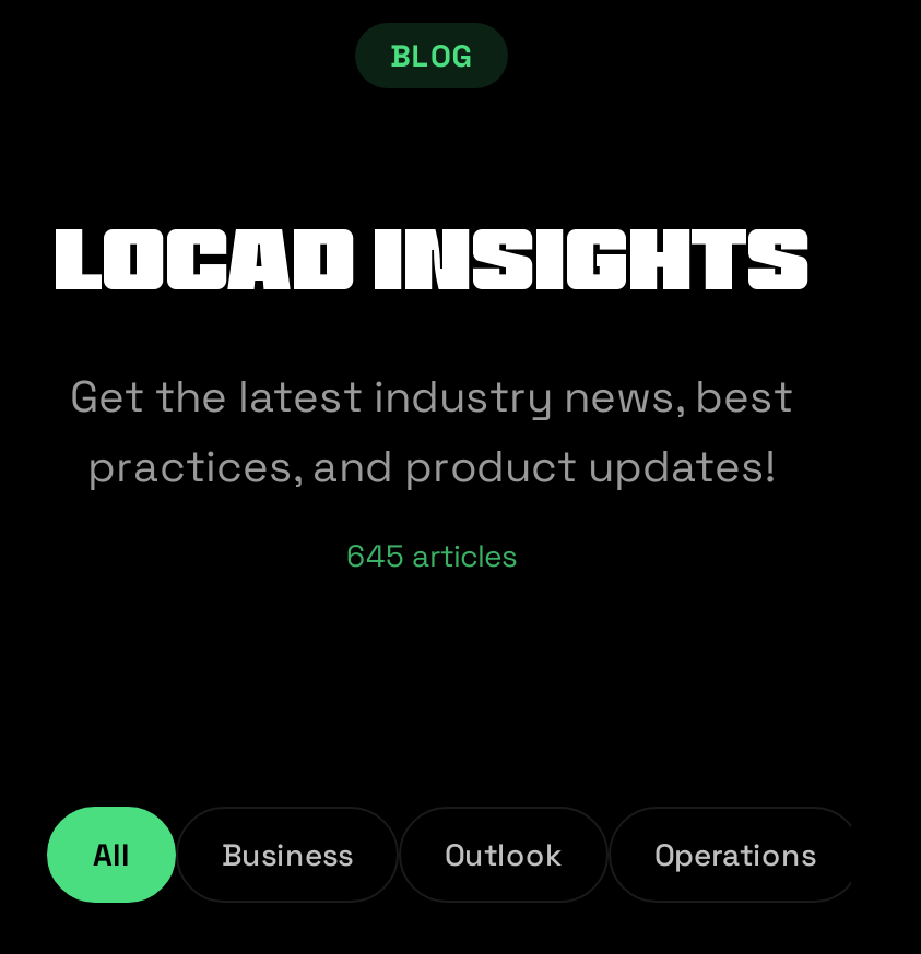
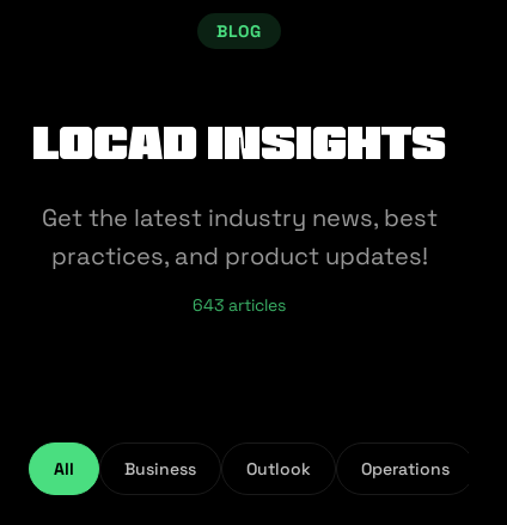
[346,536,517,576] 645 articles -> [193,294,286,316] 643 articles

